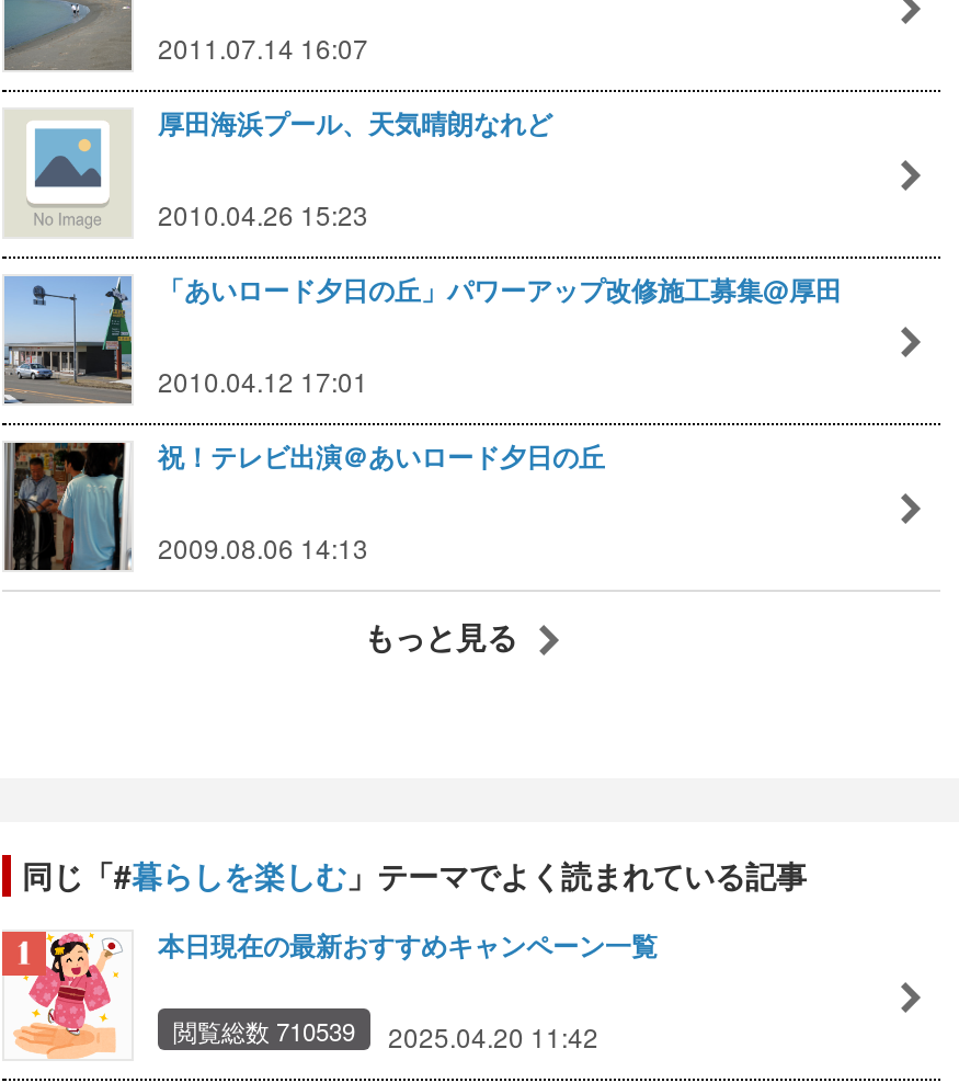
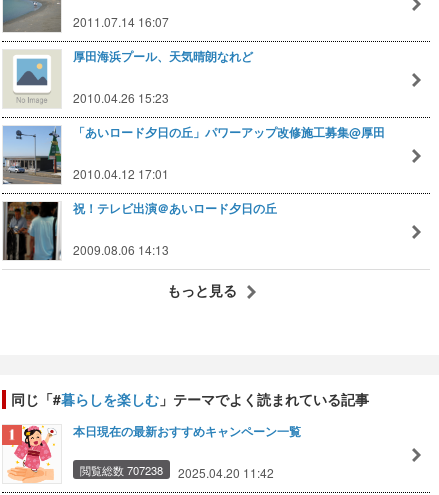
[173,1014,598,1055] 閲覧総数 710539 2025.04.20 11:42 -> [80,462,274,481] 閲覧総数 707238 2025.04.20 11:42

